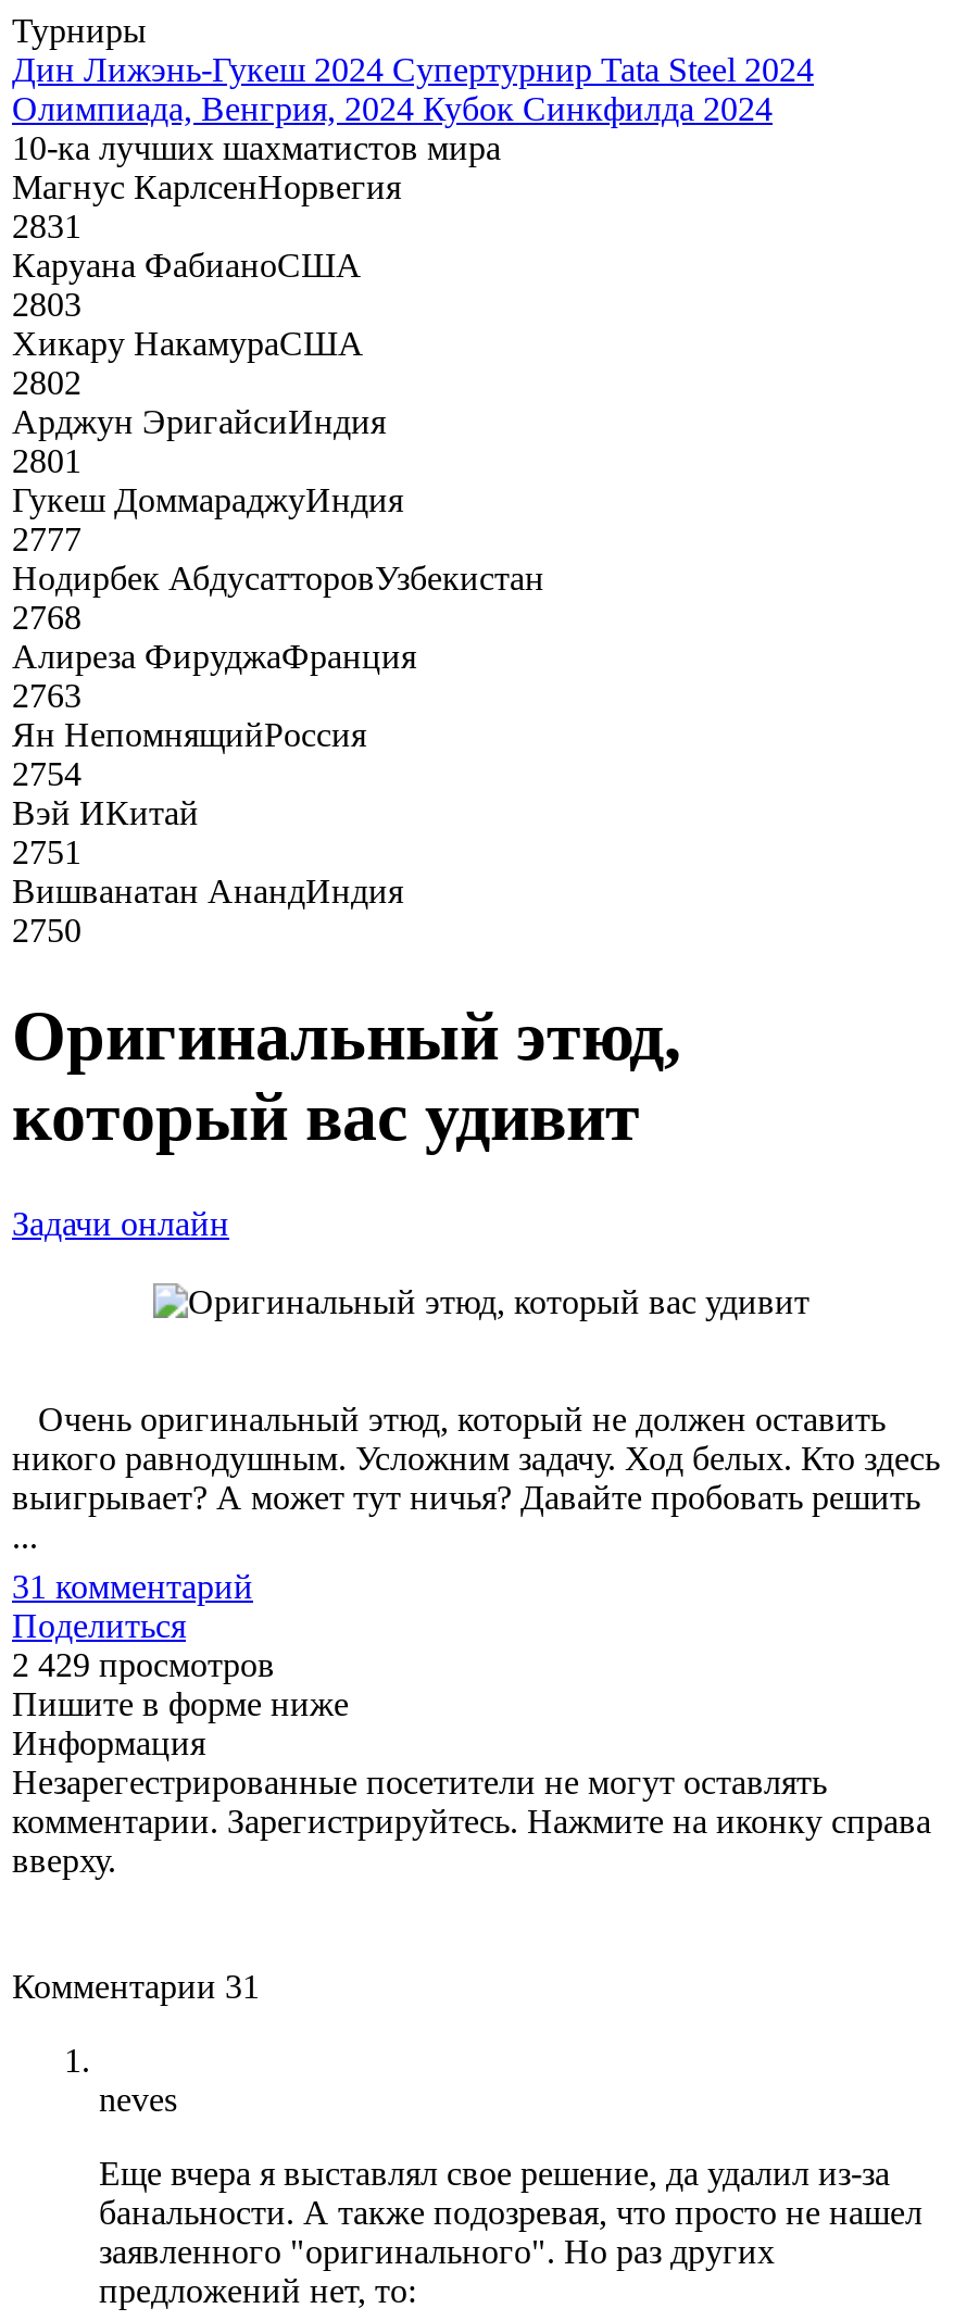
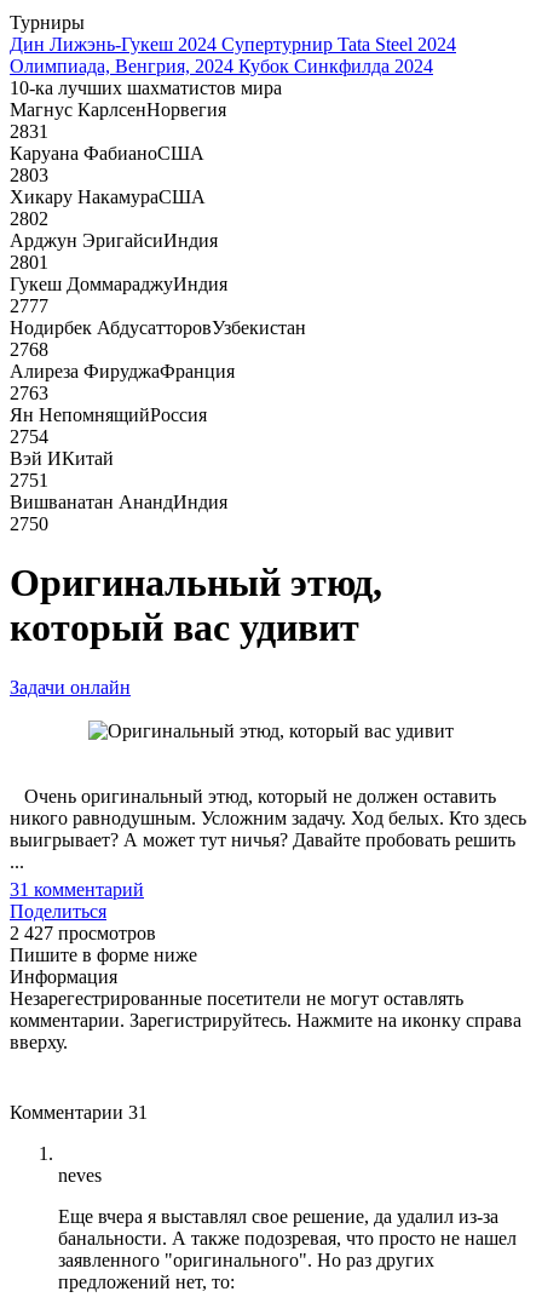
[12,1646,275,1683] 2 429 просмотров -> [10,923,156,943] 2 427 просмотров

